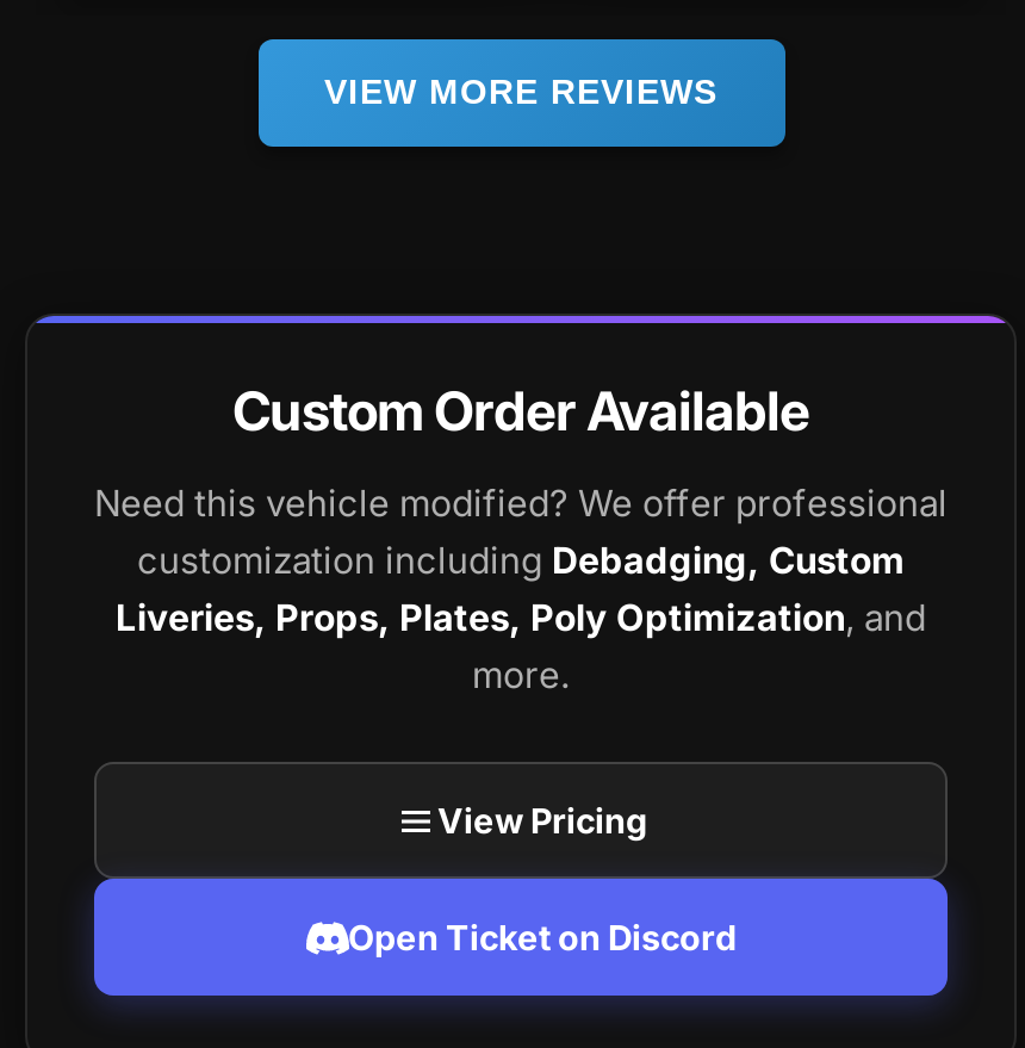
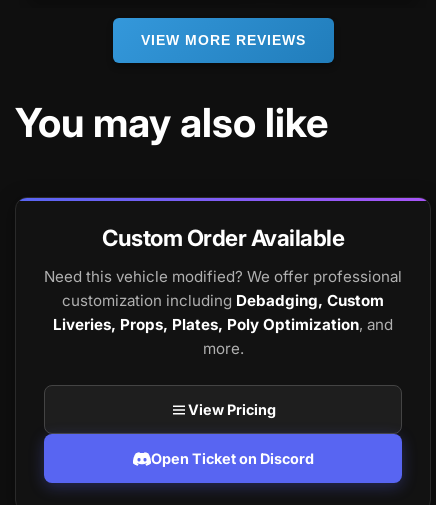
none -> [15,98,328,147] You may also like

